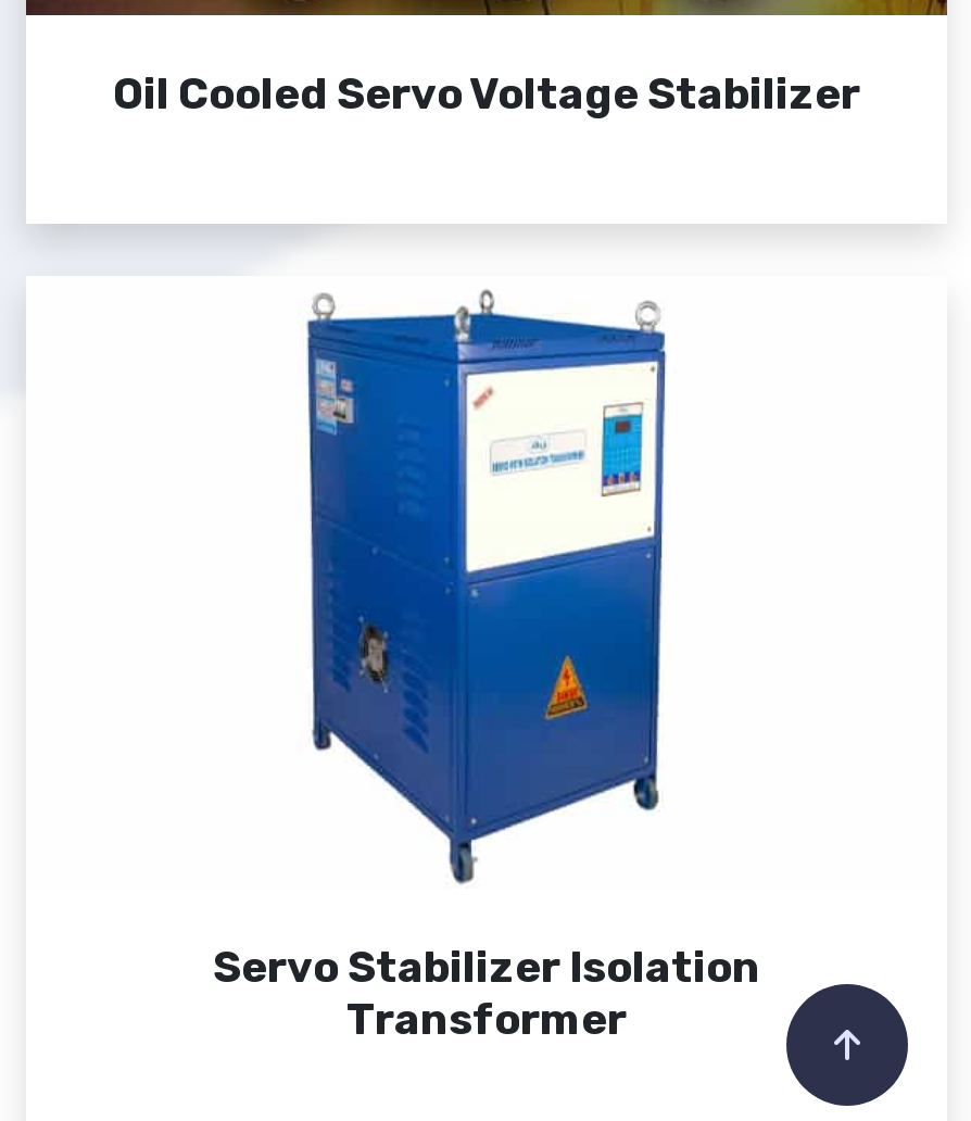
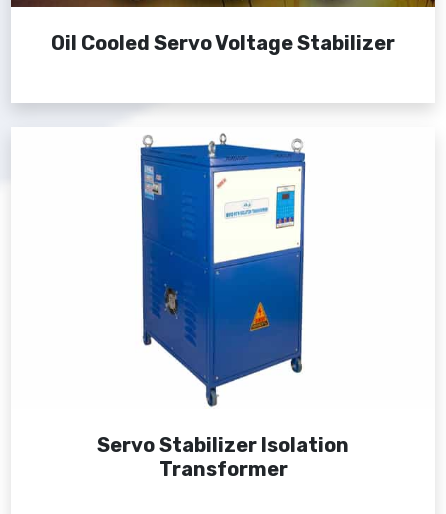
[784,982,910,1108] [image] -> none

